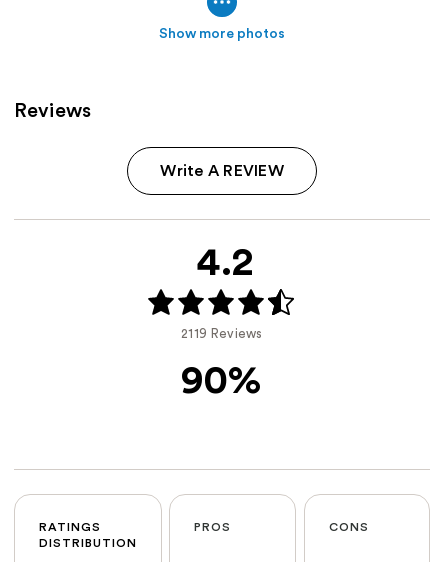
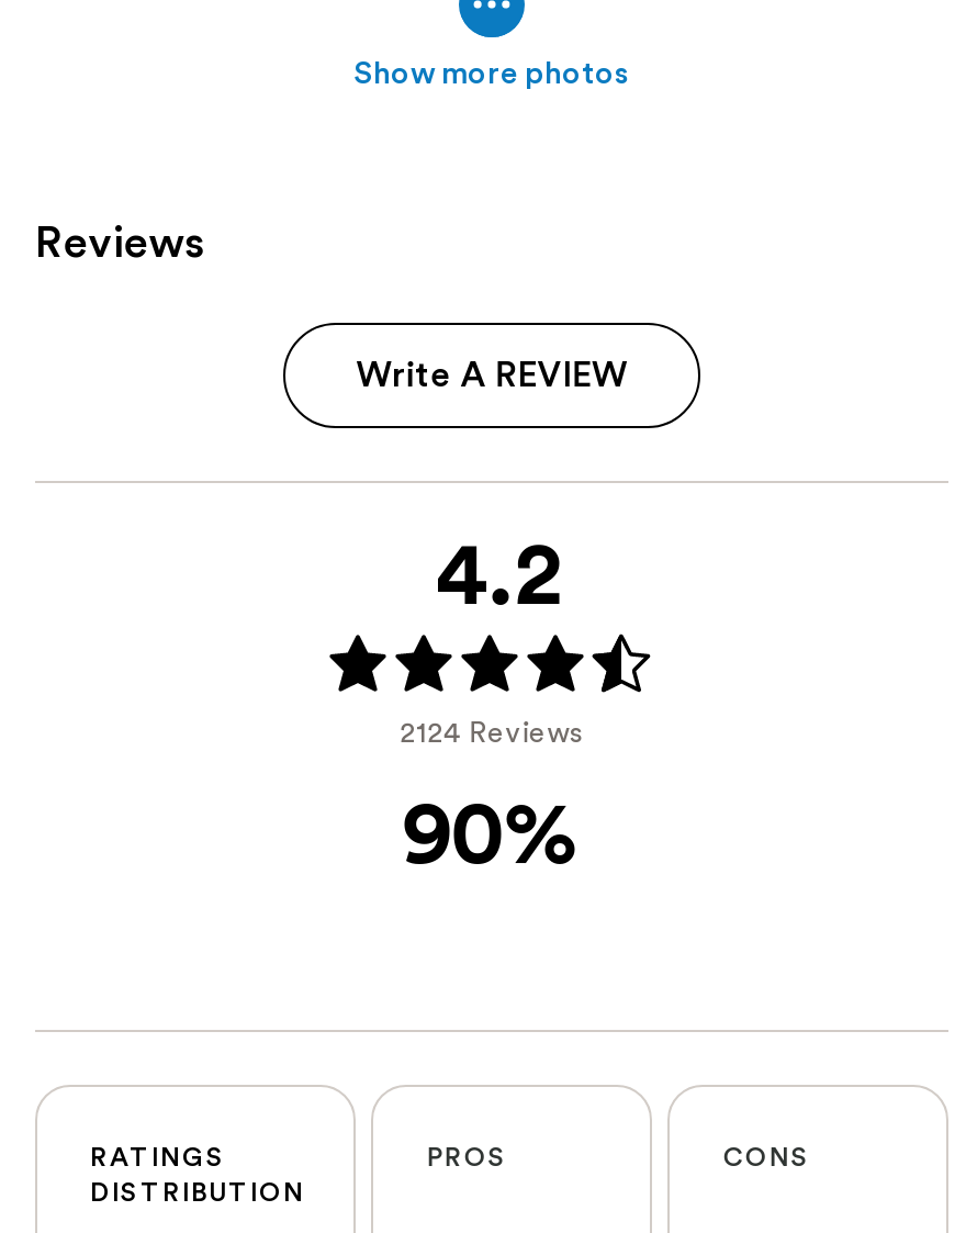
[181,327,263,340] 2119 Reviews -> [400,718,584,747] 2124 Reviews

